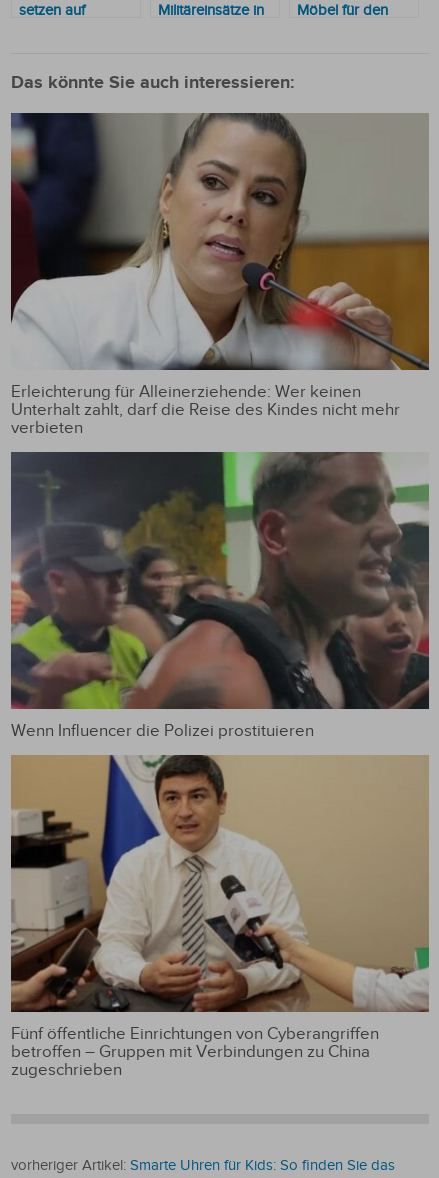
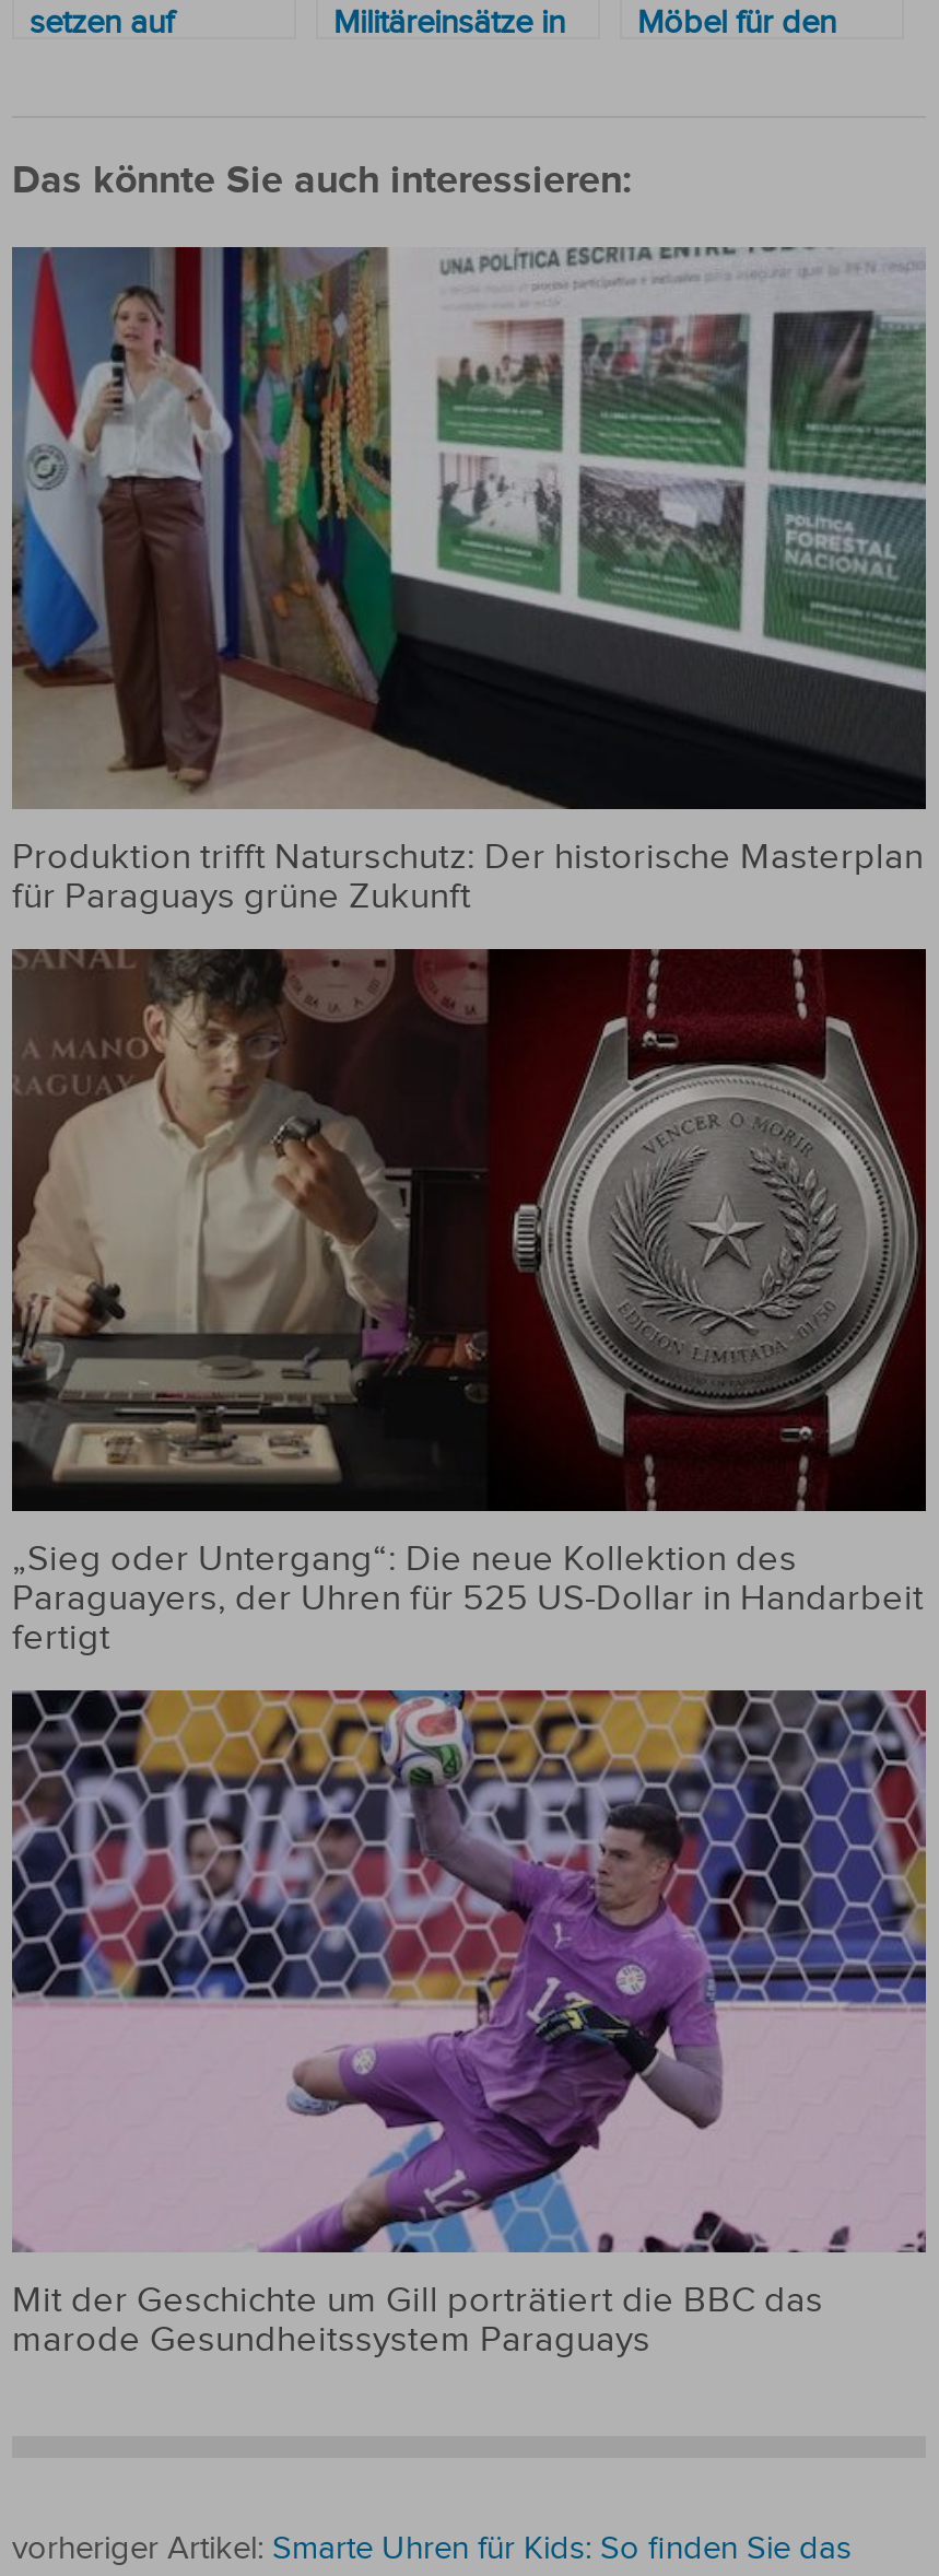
[10,112,430,438] [image] | Erleichterung für Alleinerziehende: Wer keinen | Unterhalt zahlt, darf die Reise des Kindes nicht mehr | verbieten -> [10,247,928,918] [image] | Produktion trifft Naturschutz: Der historische Masterplan | für Paraguays grüne Zukunft
[10,434,430,741] [image] | Wenn Influencer die Polizei prostituieren -> [10,947,928,1659] [image] | „Sieg oder Untergang“: Die neue Kollektion des | Paraguayers, der Uhren für 525 US-Dollar in Handarbeit | fertigt
[10,754,430,1080] [image] | Fünf öffentliche Einrichtungen von Cyberangriffen | betroffen – Gruppen mit Verbindungen zu China | zugeschrieben -> [10,1651,928,2361] [image] | Mit der Geschichte um Gill porträtiert die BBC das | marode Gesundheitssystem Paraguays

